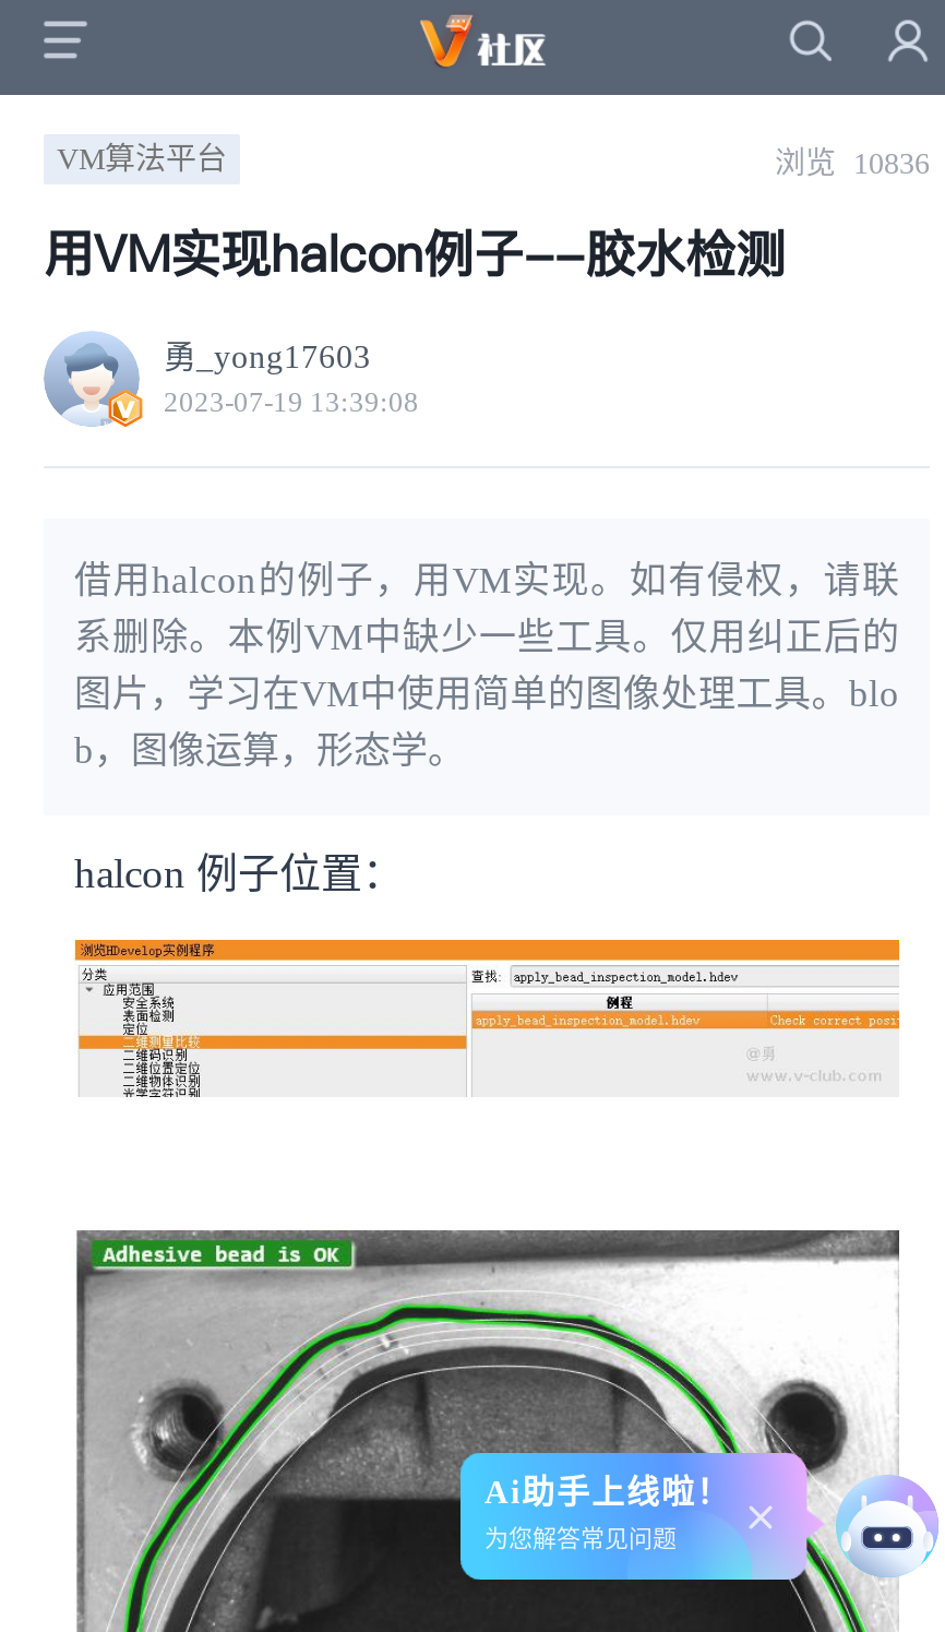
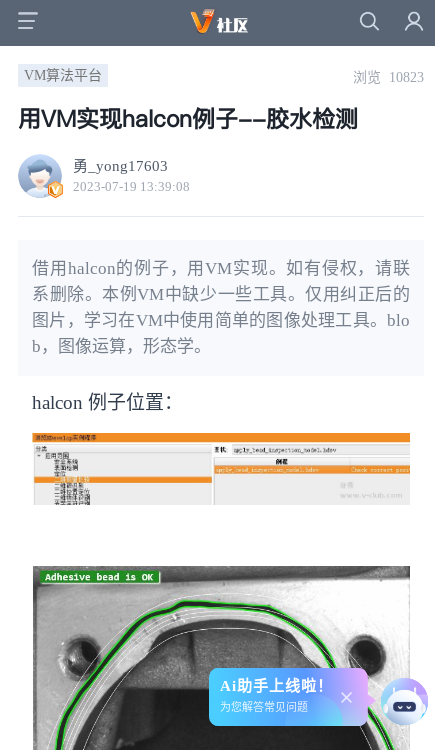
[775,147,930,180] 浏览 10836 -> [353,70,424,85] 浏览 10823

